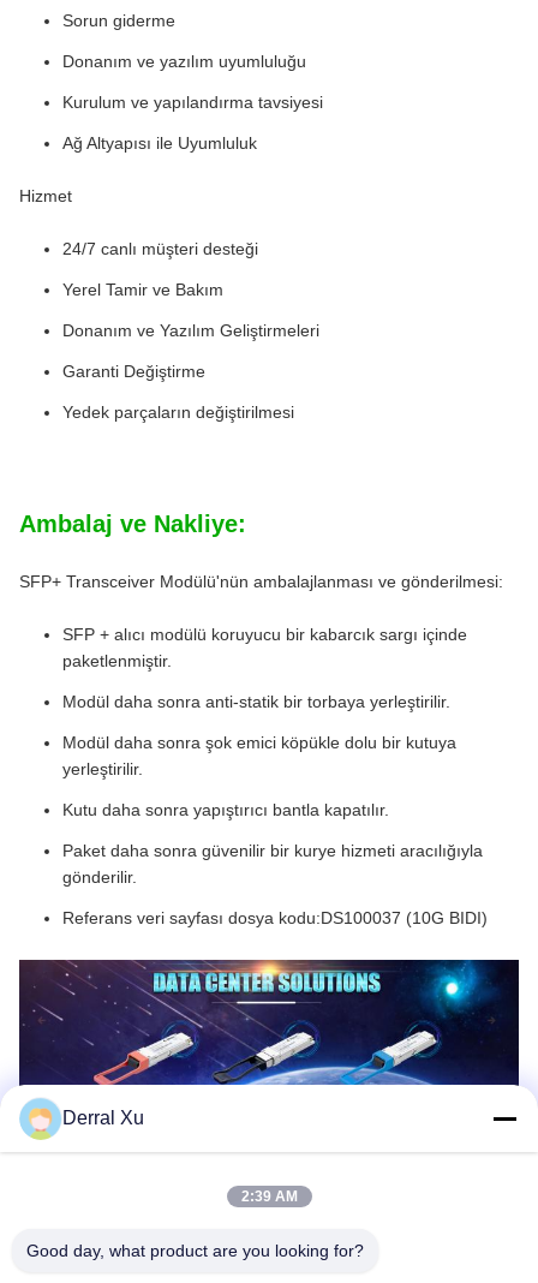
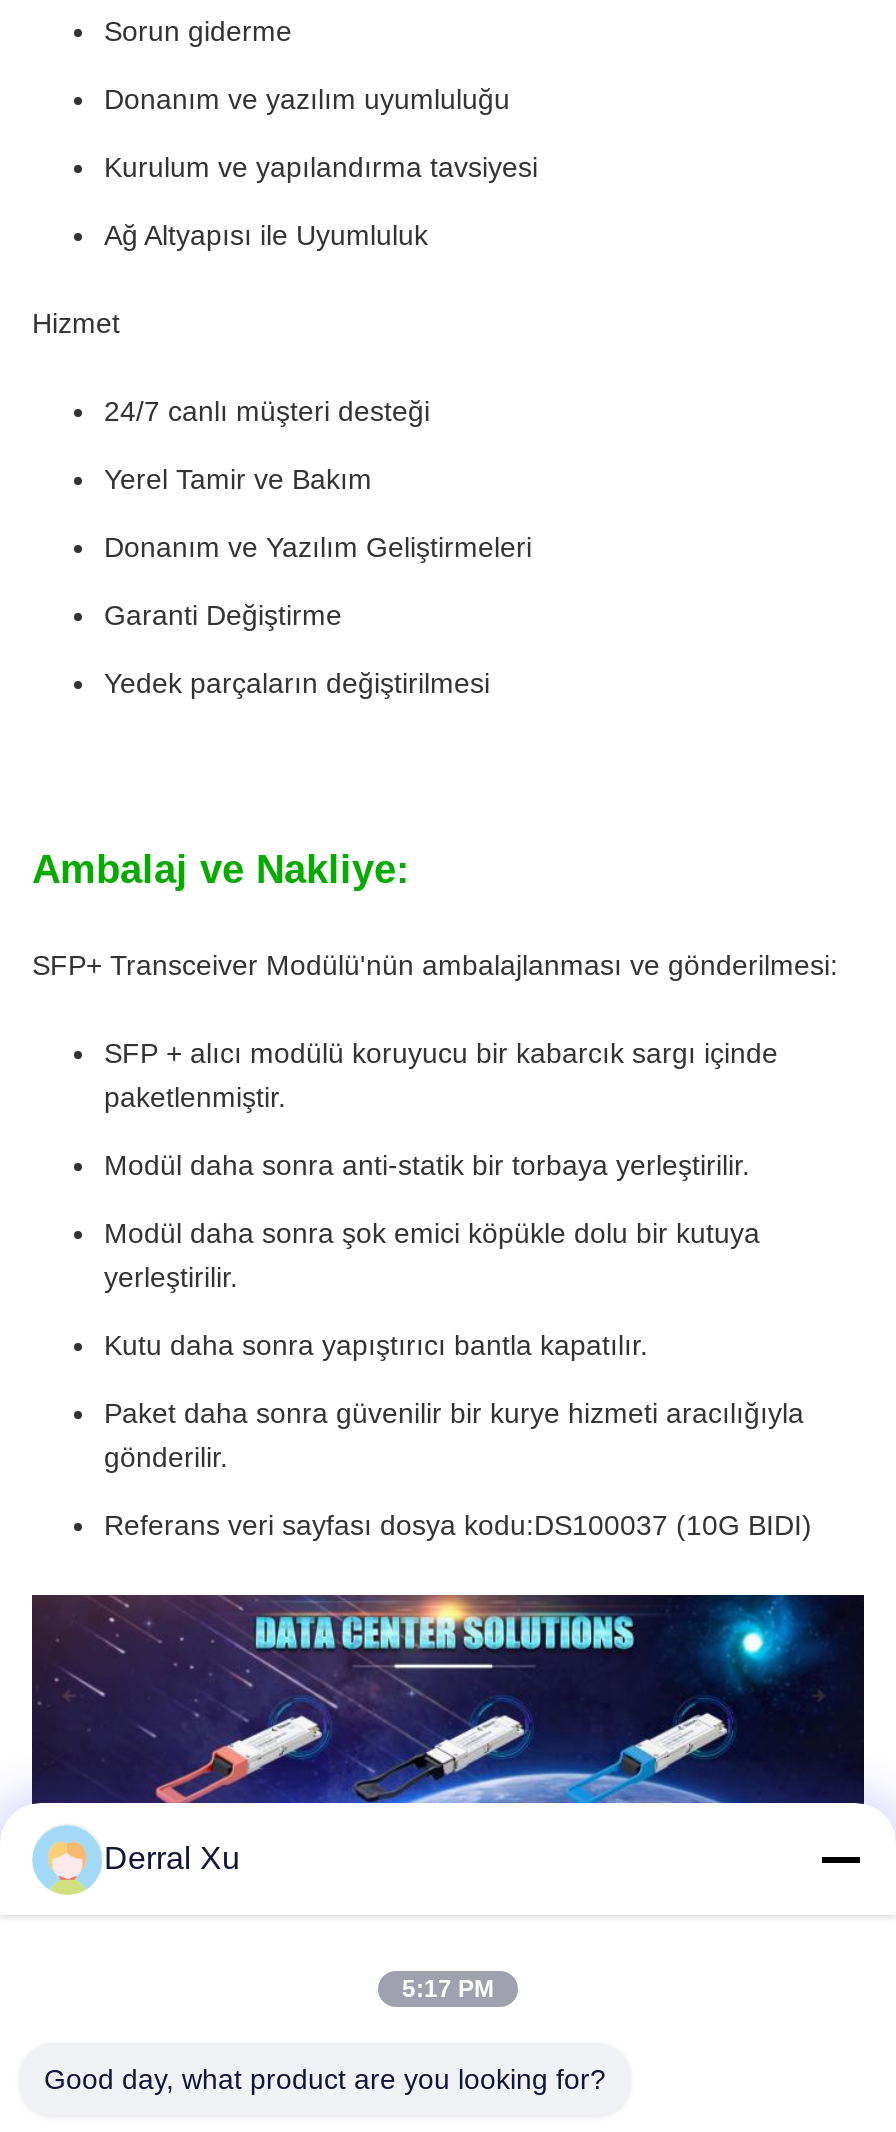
[241,1188,297,1205] 2:39 AM -> [402,1975,494,2003] 5:17 PM

